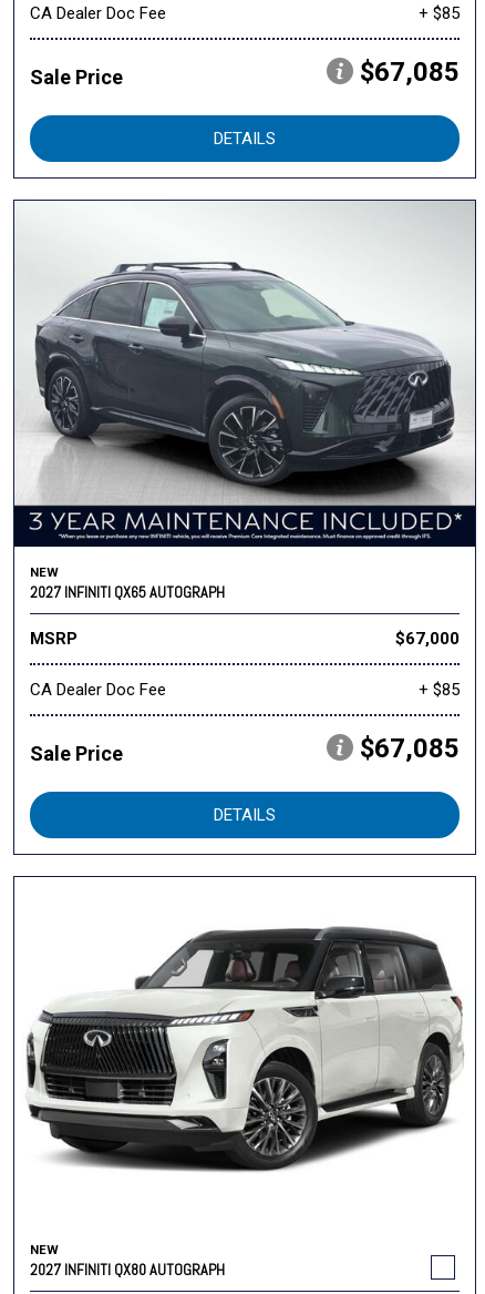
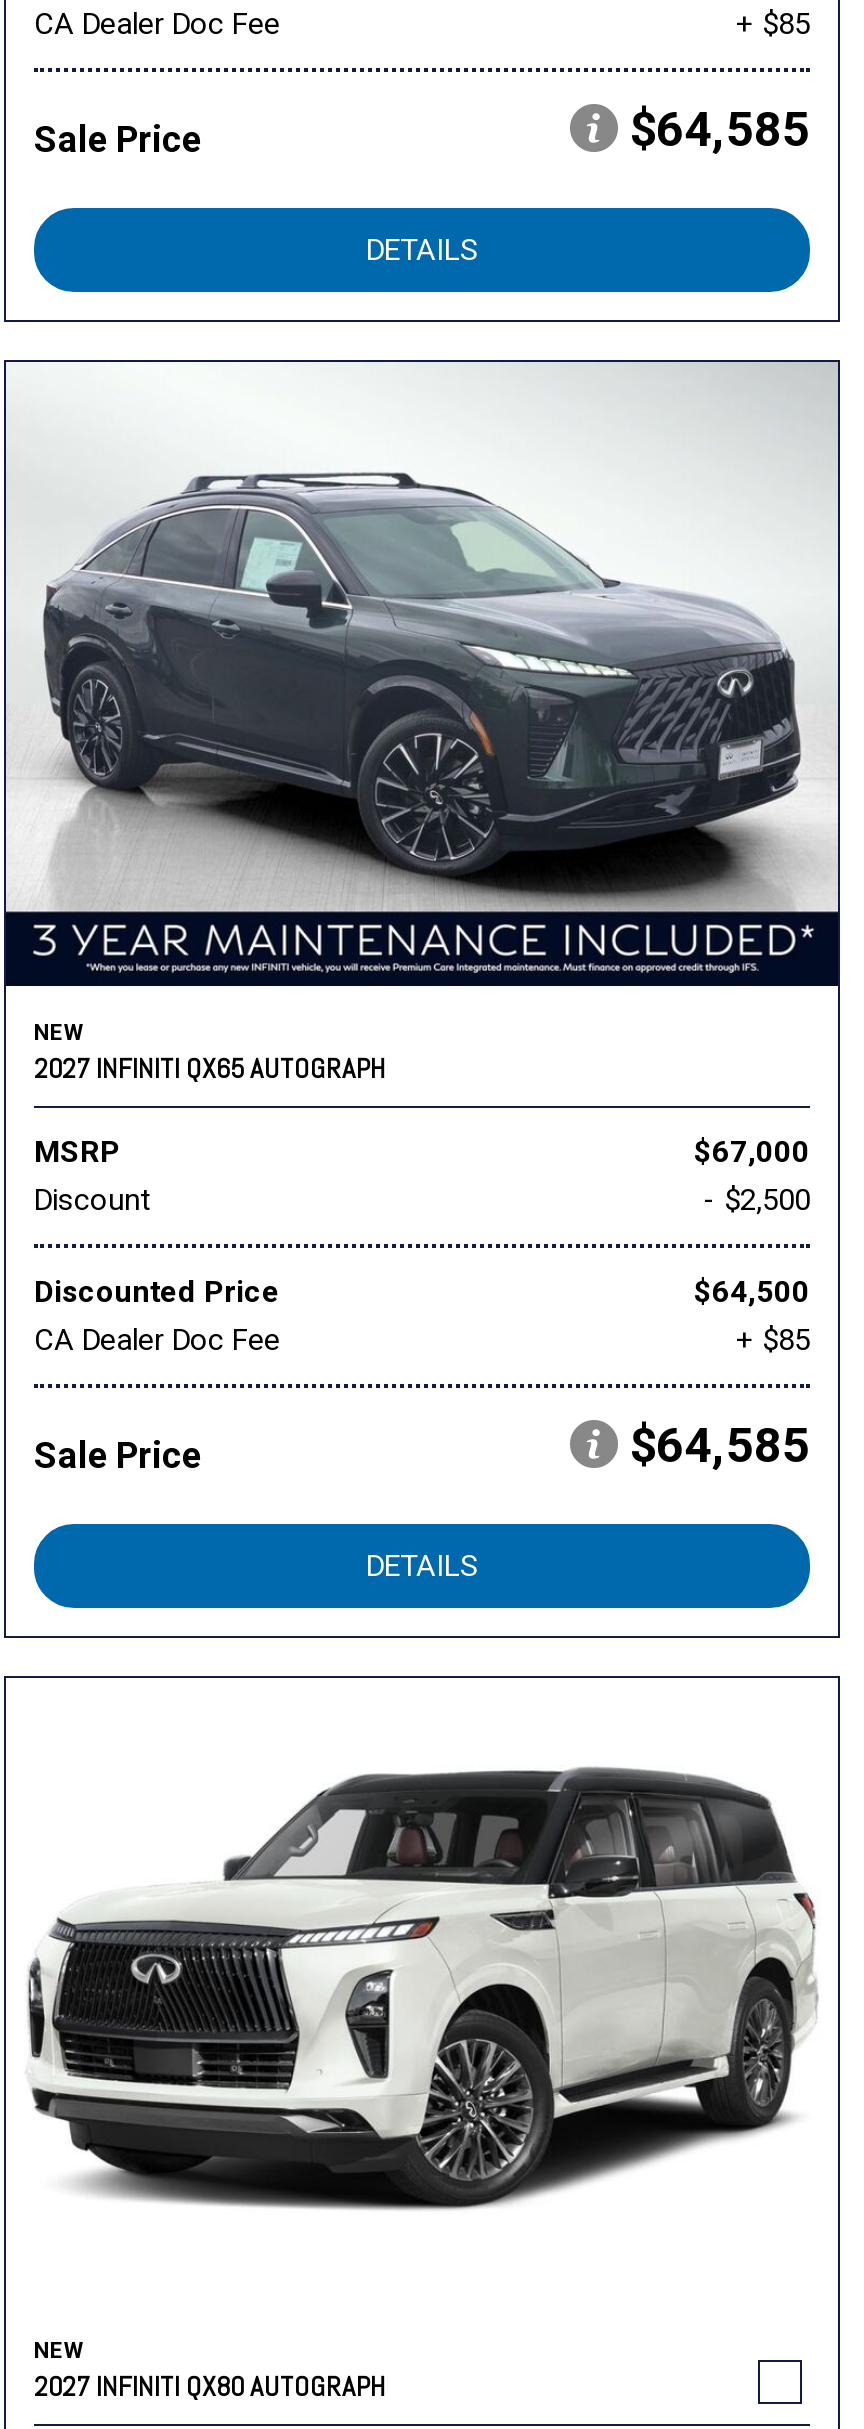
[360,57,460,88] $67,085 -> [630,102,810,158] $64,585
none -> [34,1182,810,1310] Discount | - $2,500 | Discounted Price | $64,500
[360,733,460,764] $67,085 -> [630,1418,810,1474] $64,585

